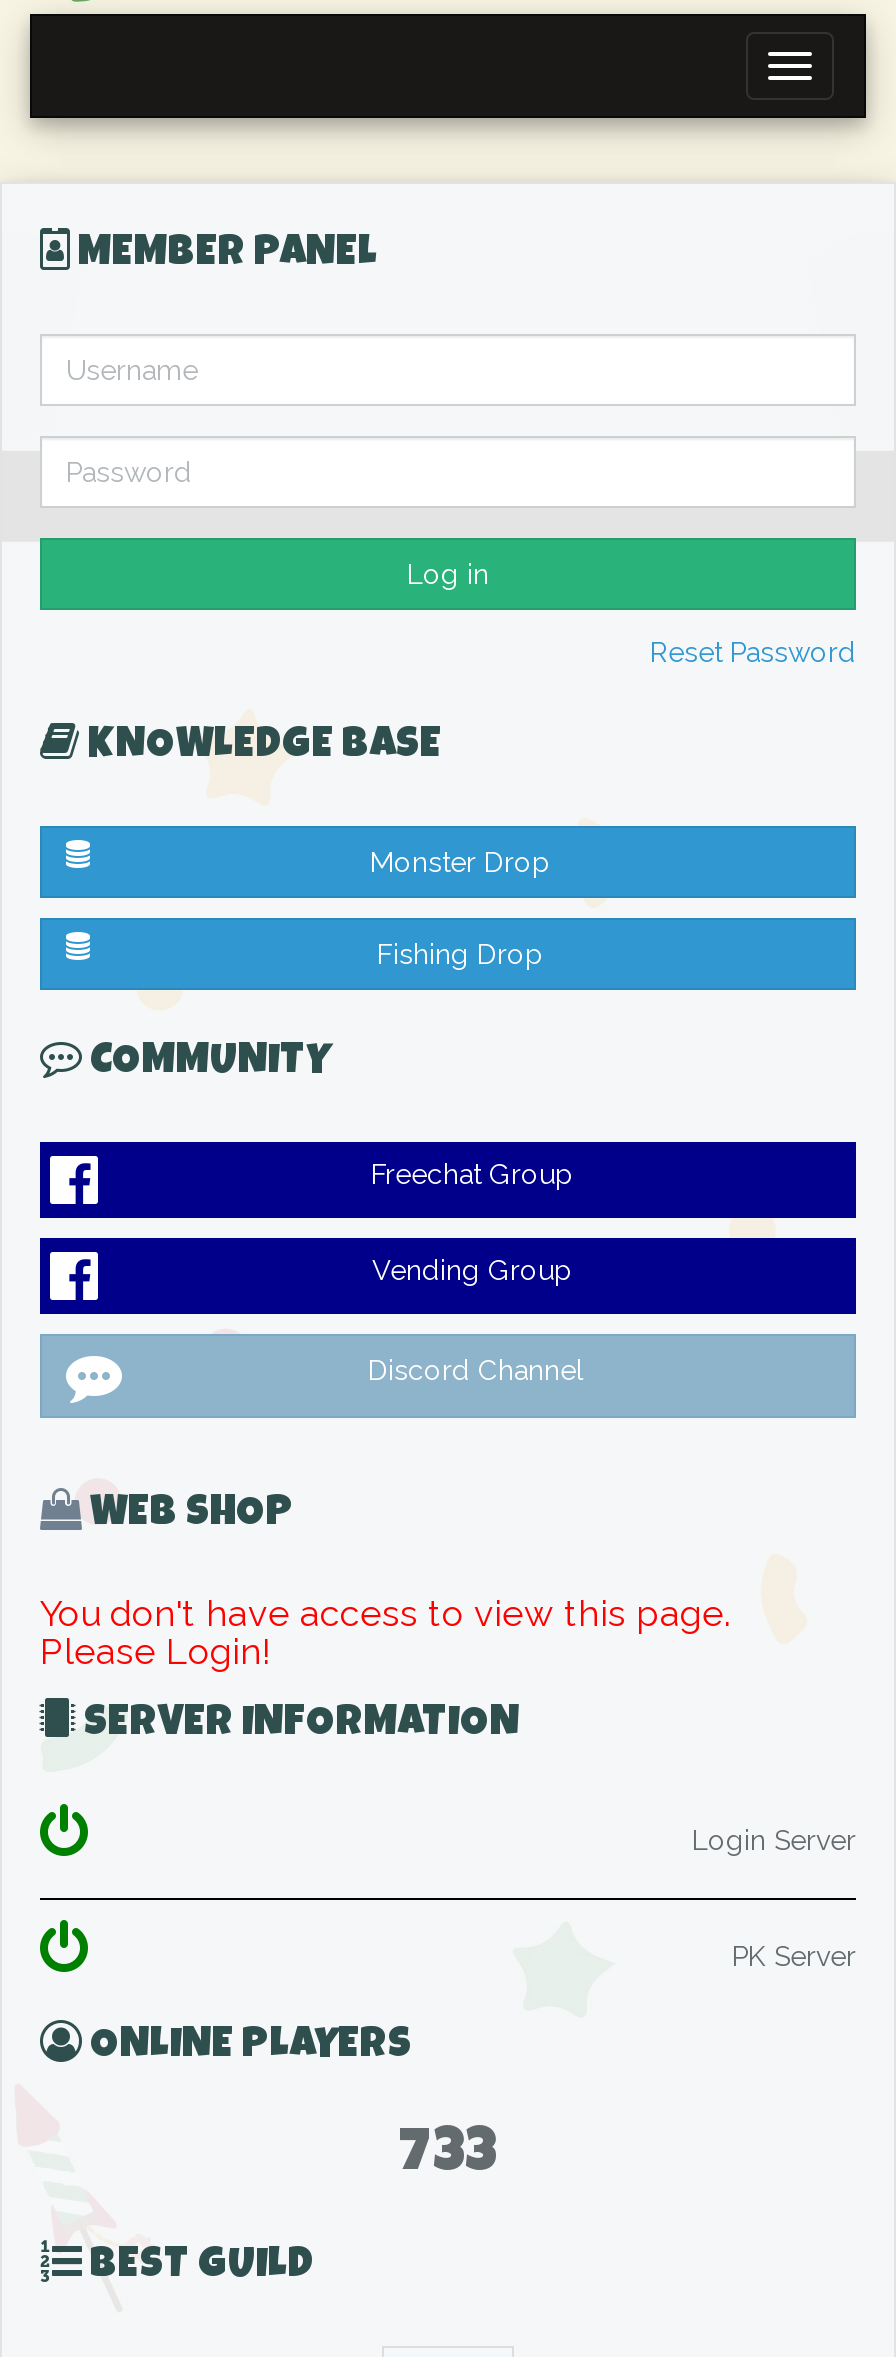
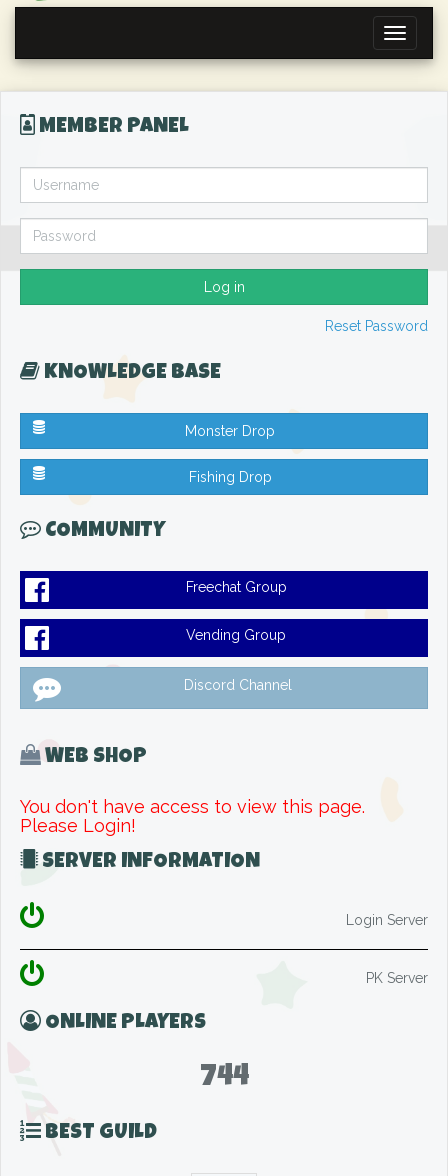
[399,2128,497,2188] 733 -> [199,1064,248,1094] 744

